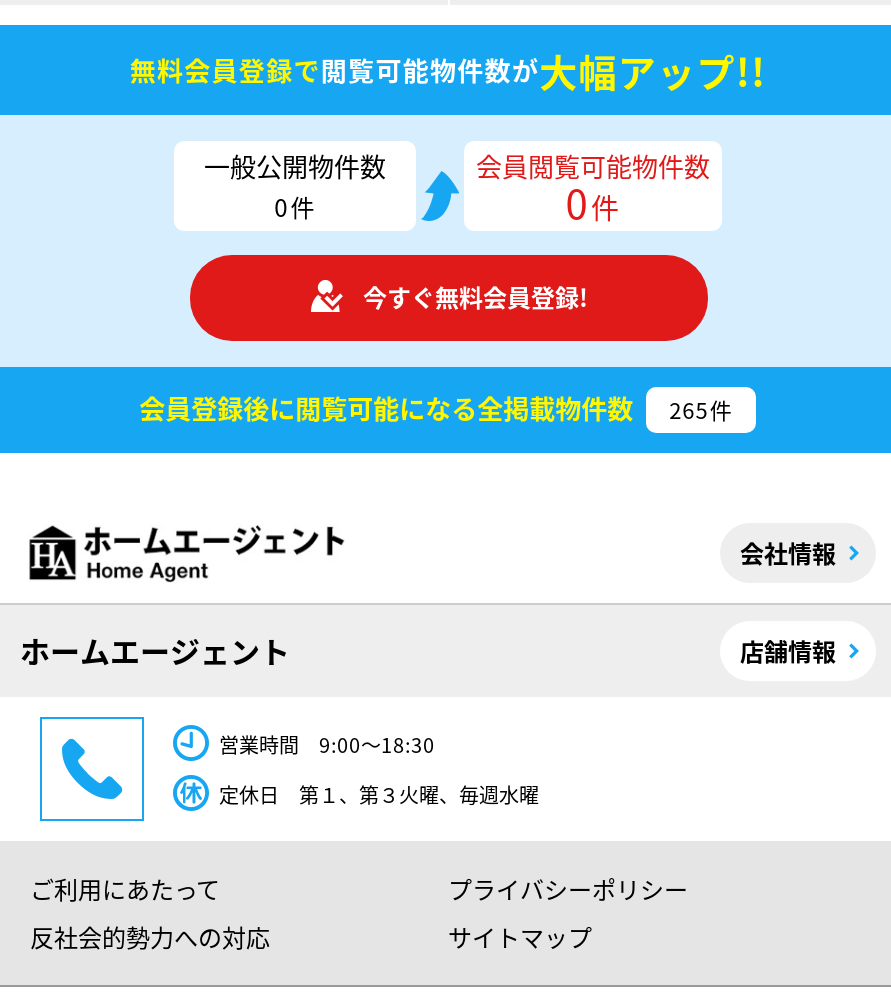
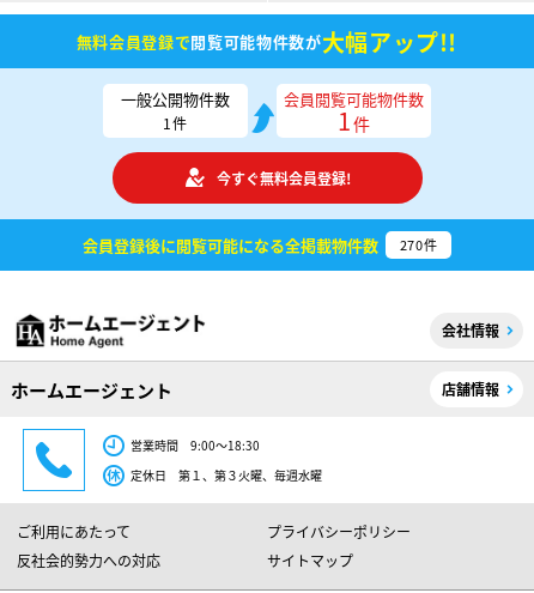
[566,173,620,231] 0件 -> [337,104,370,138] 1件
[274,189,316,223] 0件 -> [163,113,188,133] 1件
[139,390,733,428] 会員登録後に閲覧可能になる全掲載物件数 265件 -> [82,233,437,256] 会員登録後に閲覧可能になる全掲載物件数 270件

